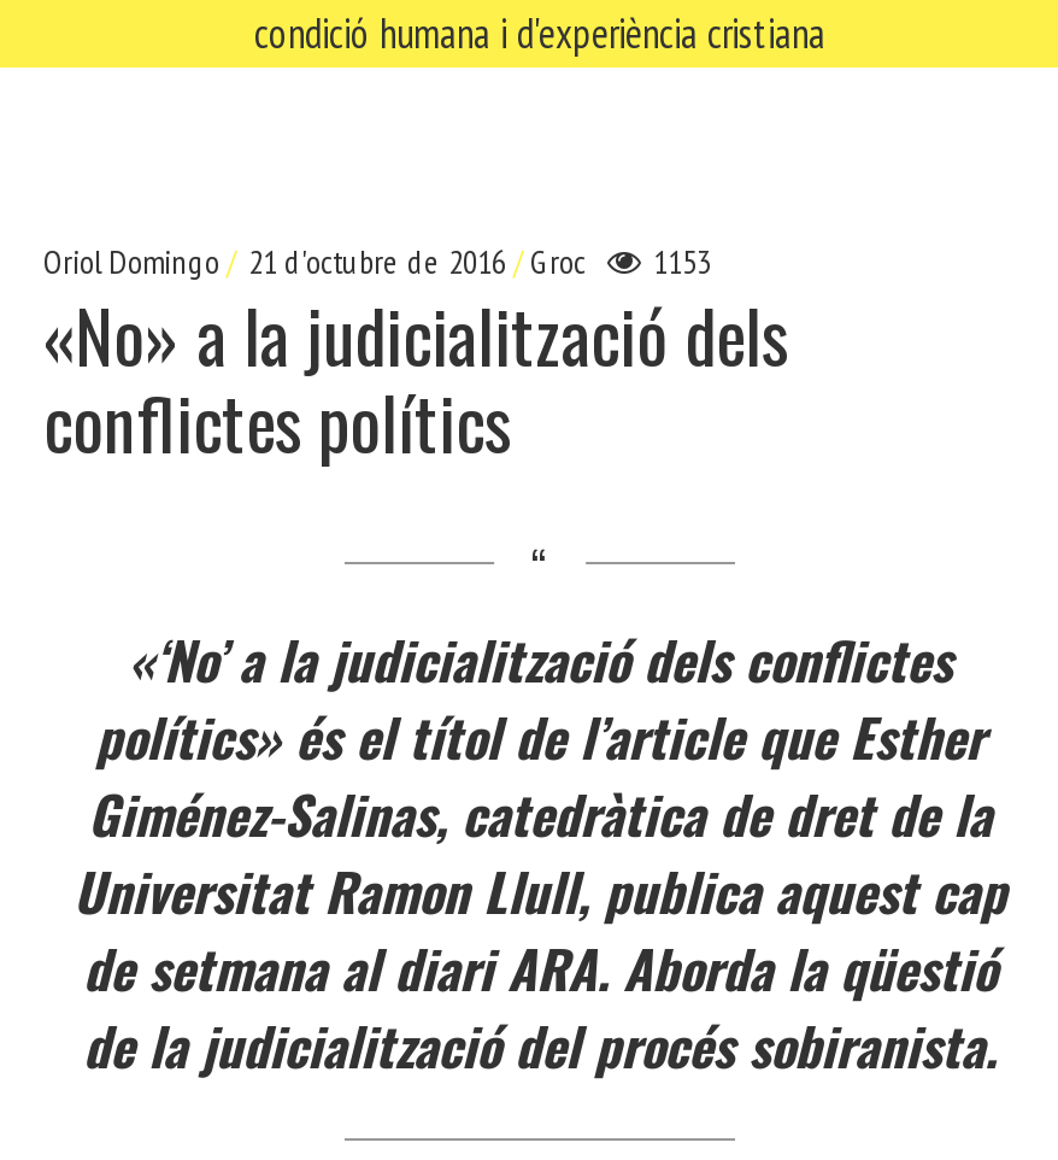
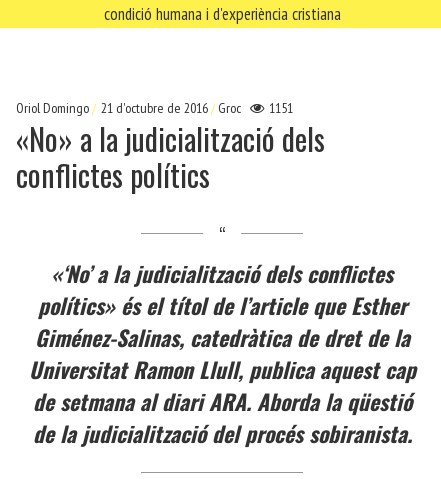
[43,239,711,283] Oriol Domingo 21 d'octubre de 2016 Groc 1153 -> [16,99,293,117] Oriol Domingo 21 d'octubre de 2016 Groc 1151

